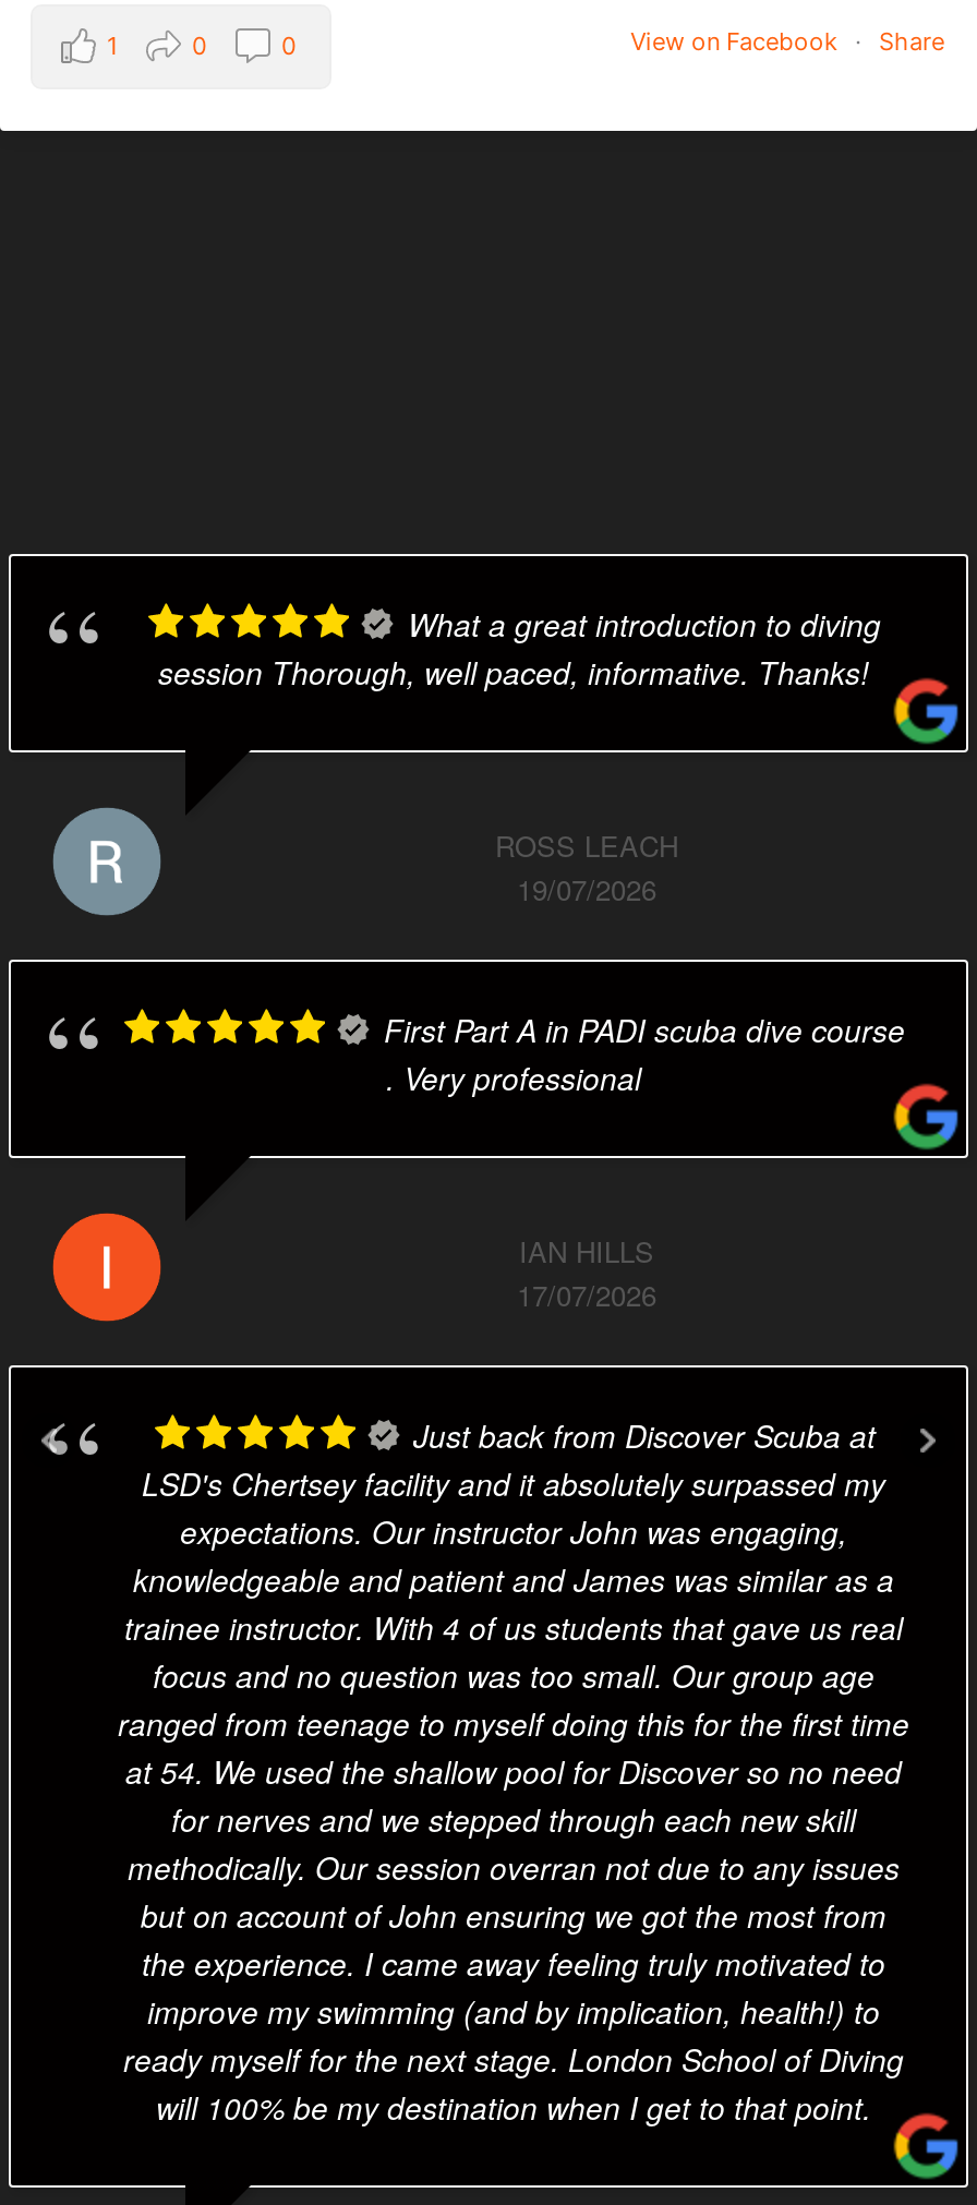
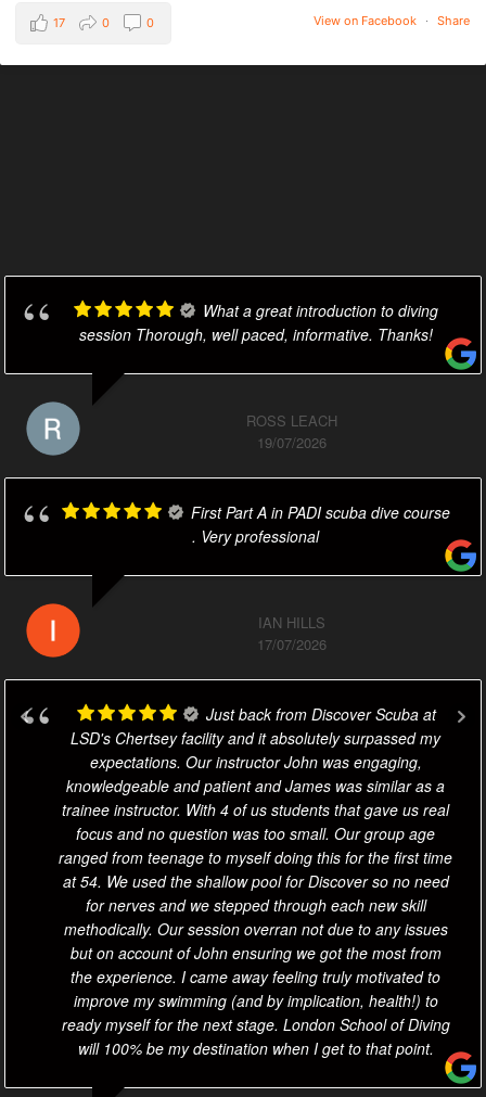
[107,31,118,61] 1 -> [53,15,65,30] 17

